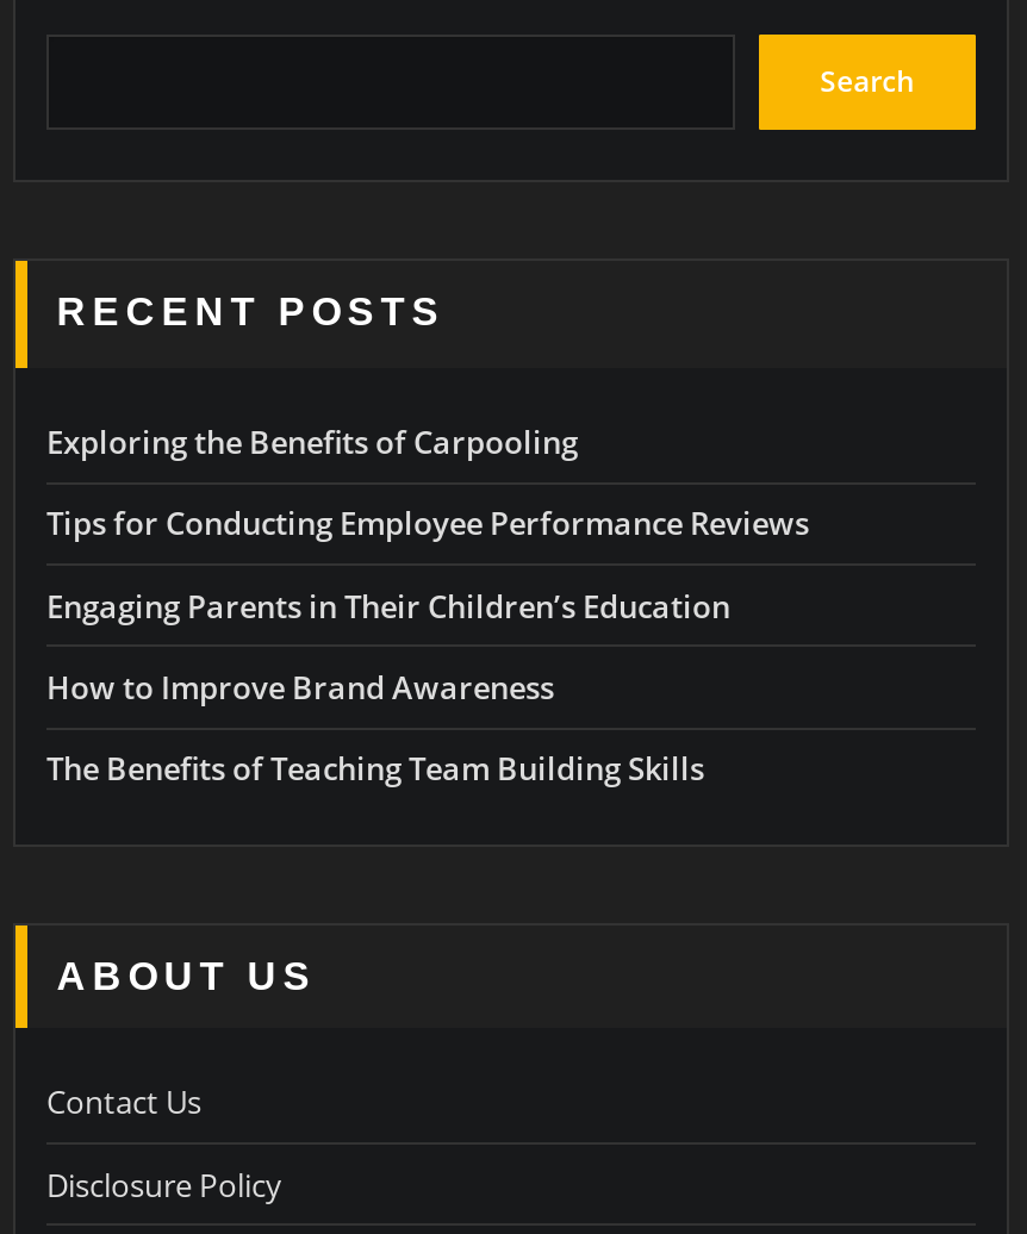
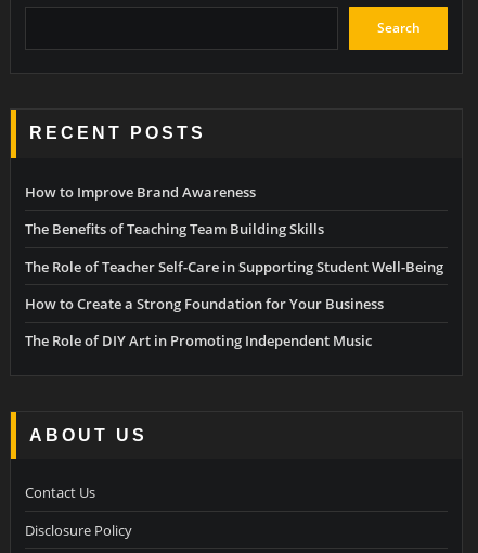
[46,420,809,627] Exploring the Benefits of Carpooling | Tips for Conducting Employee Performance Reviews | Engaging Parents in Their Children’s Education -> none
moved [46,666,704,791] -> [25,182,324,239]: How to Improve Brand Awareness | The Benefits of Teaching Team Building Skills
none -> [25,257,443,351] The Role of Teacher Self-Care in Supporting Student Well-Being | How to Create a Strong Foundation for Your Business | The Role of DIY Art in Promoting Independent Music

